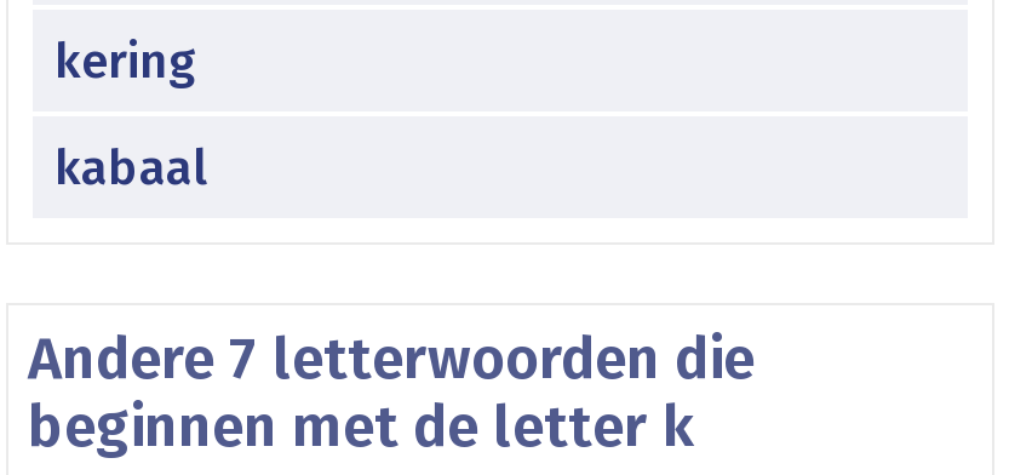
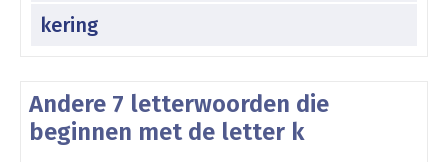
[55,138,207,196] kabaal -> none

